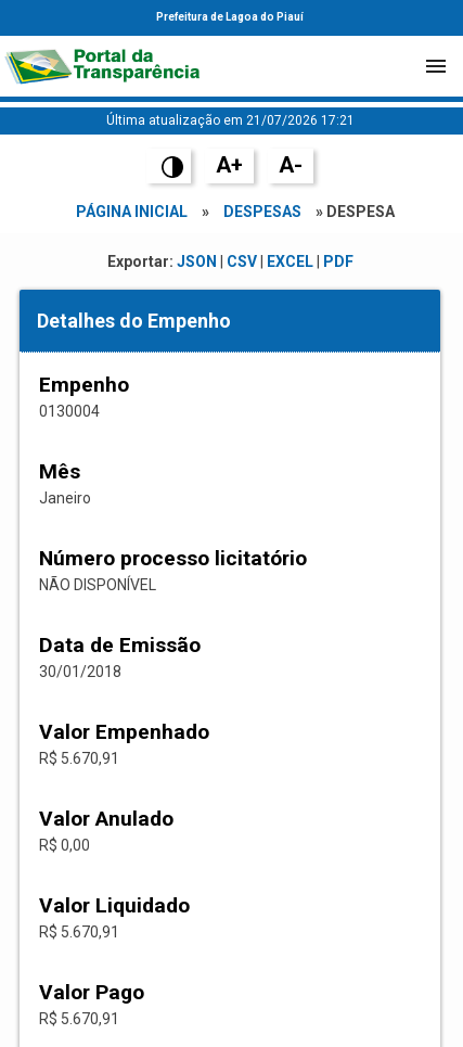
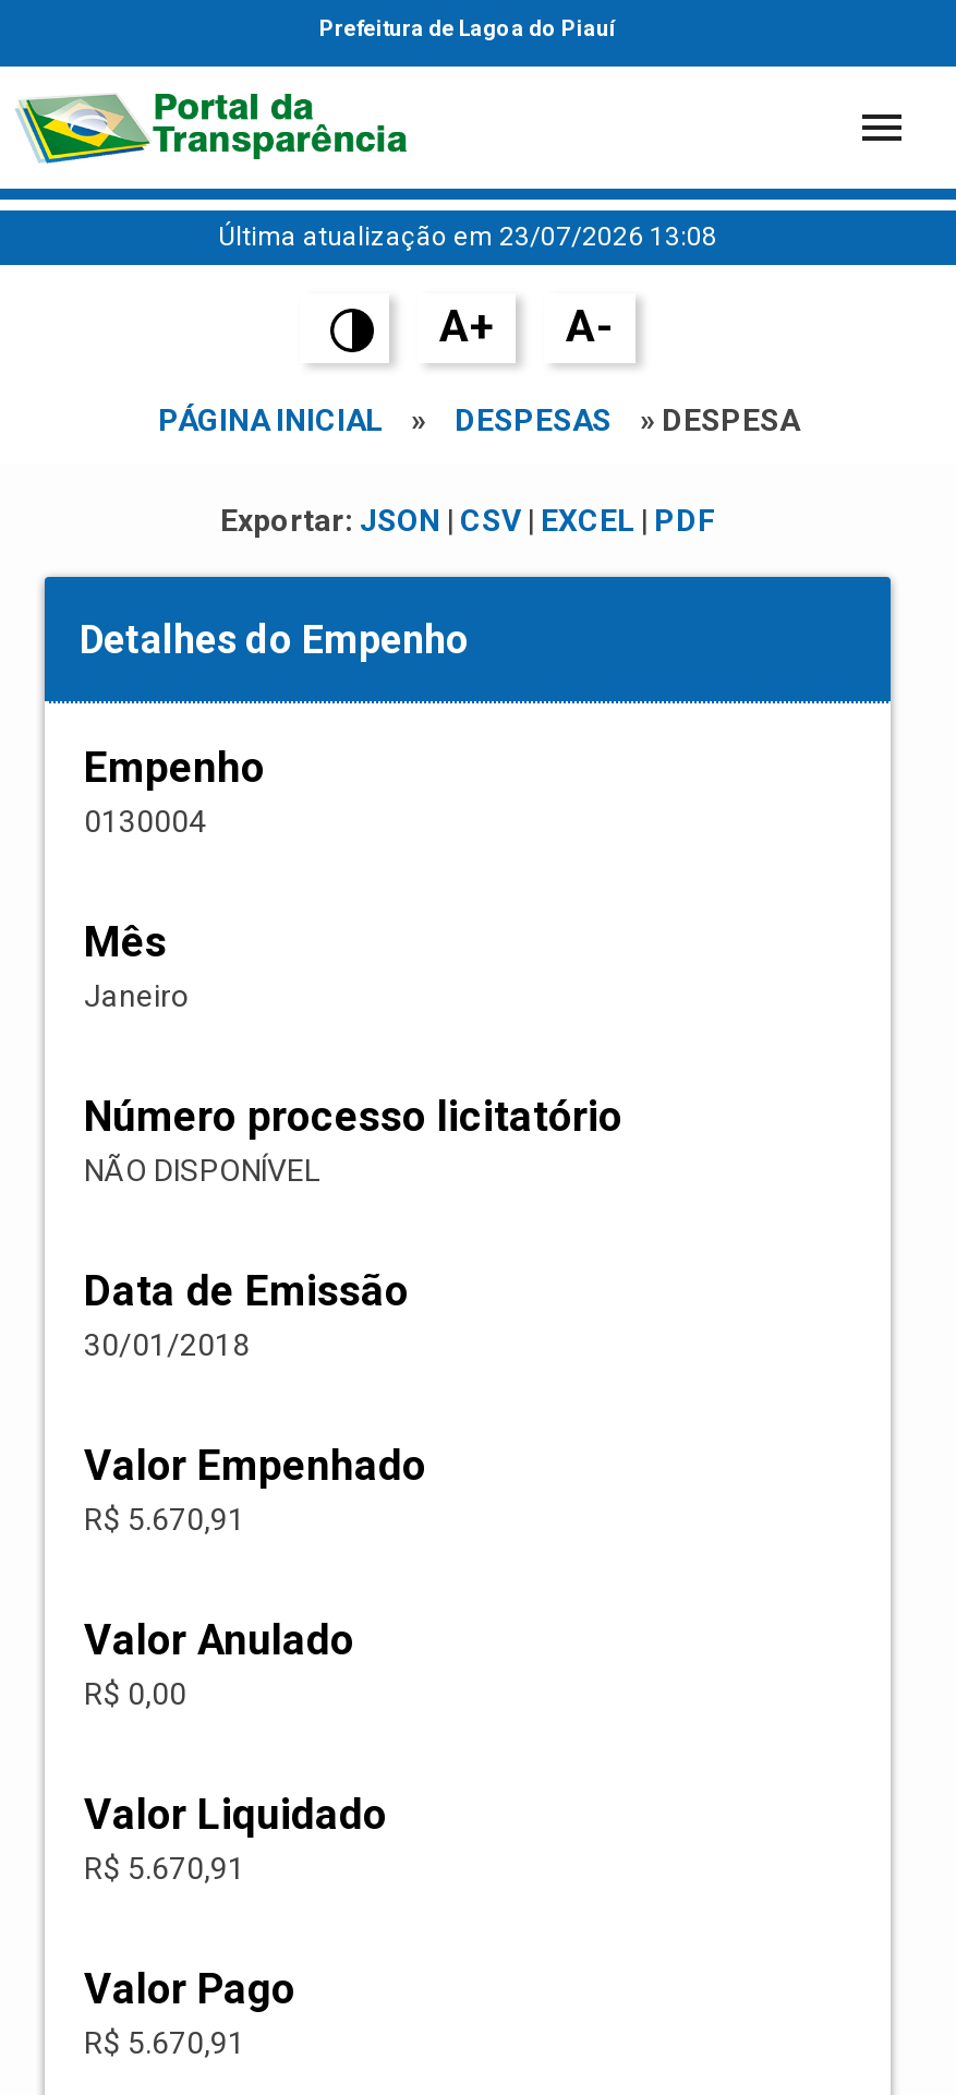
[106,113,354,128] Última atualização em 21/07/2026 17:21 -> [218,221,717,252] Última atualização em 23/07/2026 13:08

